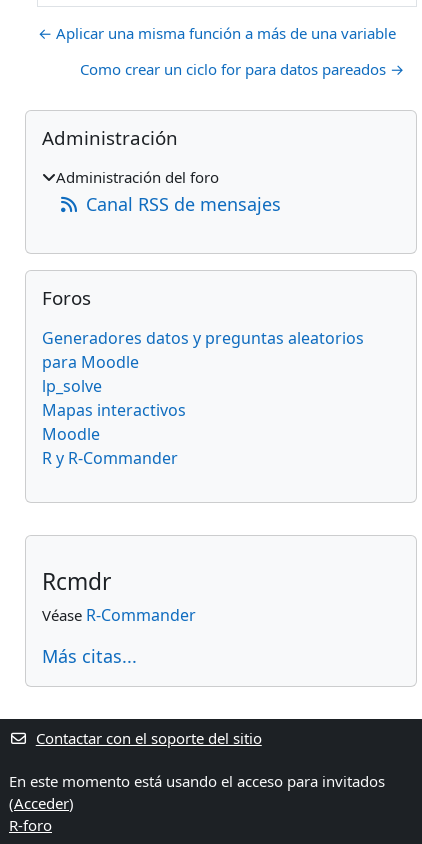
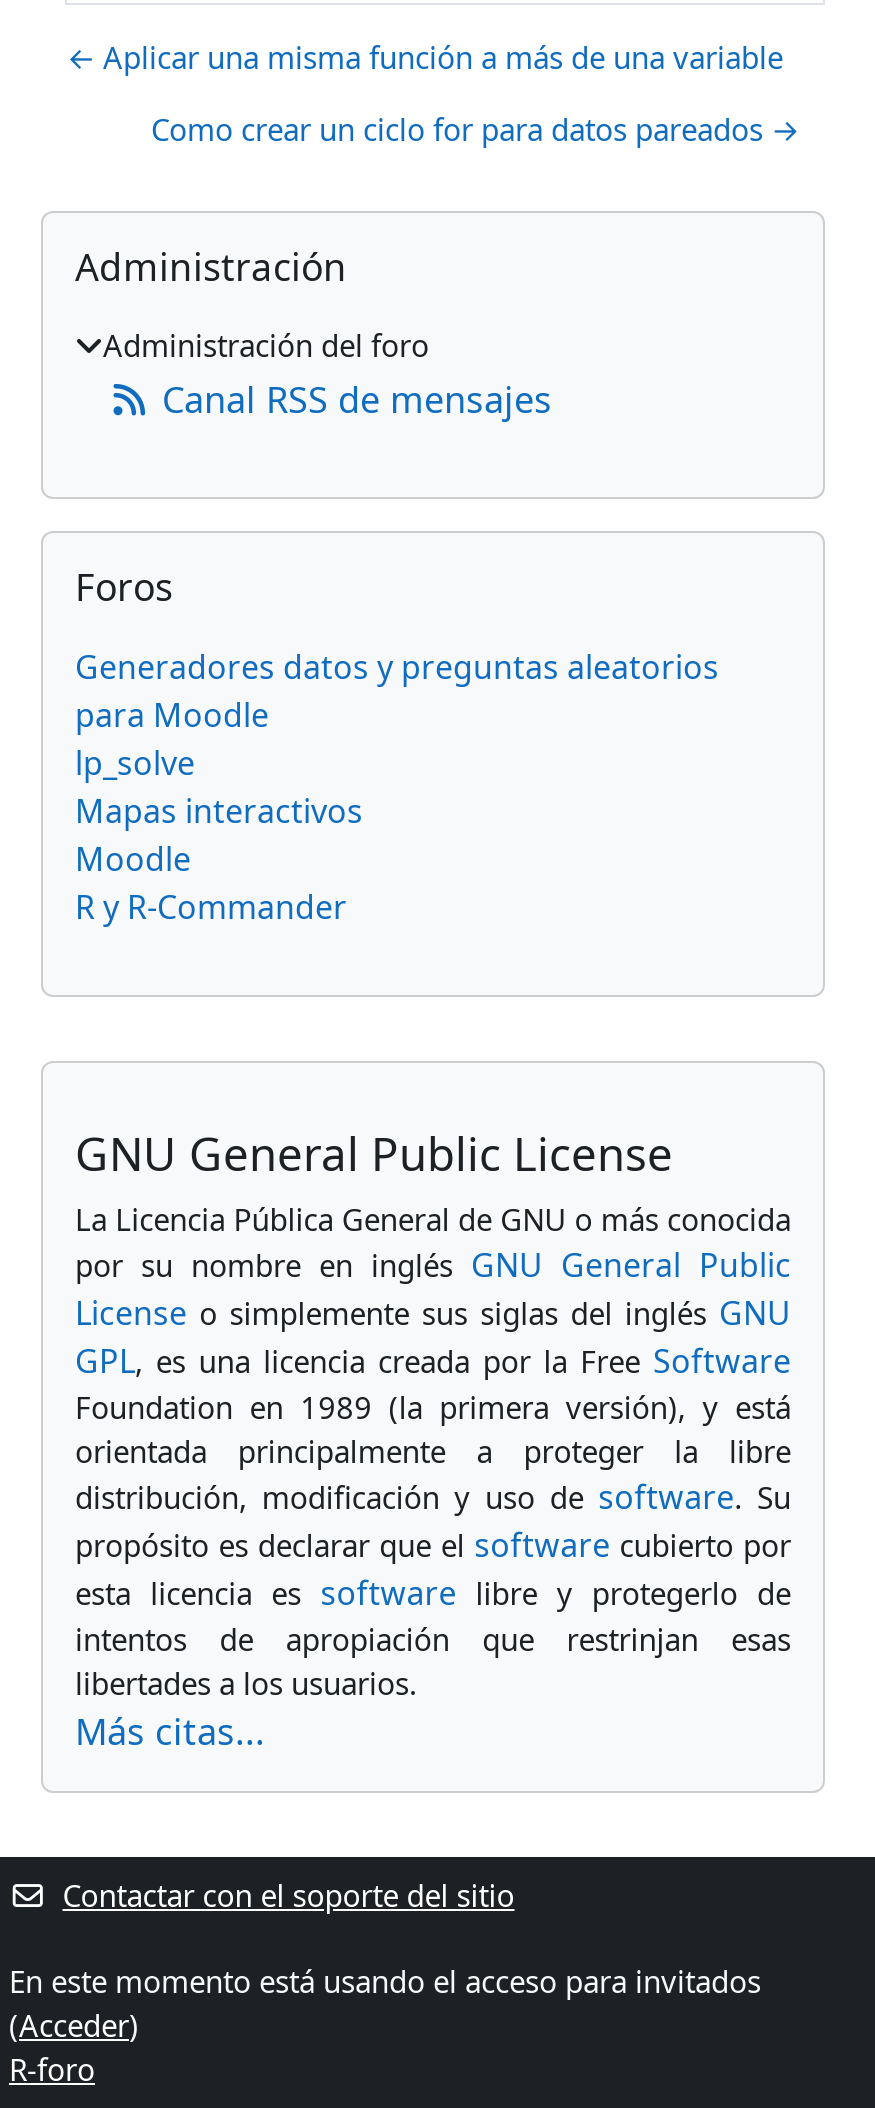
[42,566,196,626] Rcmdr | Véase R-Commander -> [75,1123,791,1703] GNU General Public License | La Licencia Pública General de GNU o más conocida | por su nombre en inglés GNU General Public | License o simplemente sus siglas del inglés GNU | GPL, es una licencia creada por la Free Software | Foundation en 1989 (la primera versión), y está | orientada principalmente a proteger la libre | distribución, modificación y uso de software. Su | propósito es declarar que el software cubierto por | esta licencia es software libre y protegerlo de | intentos de apropiación que restrinjan esas | libertades a los usuarios.

